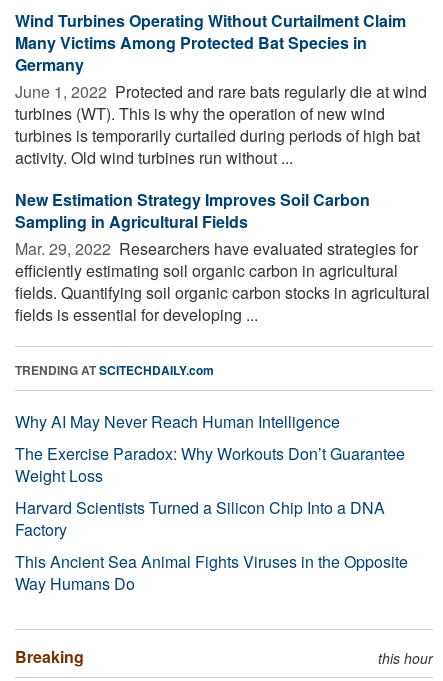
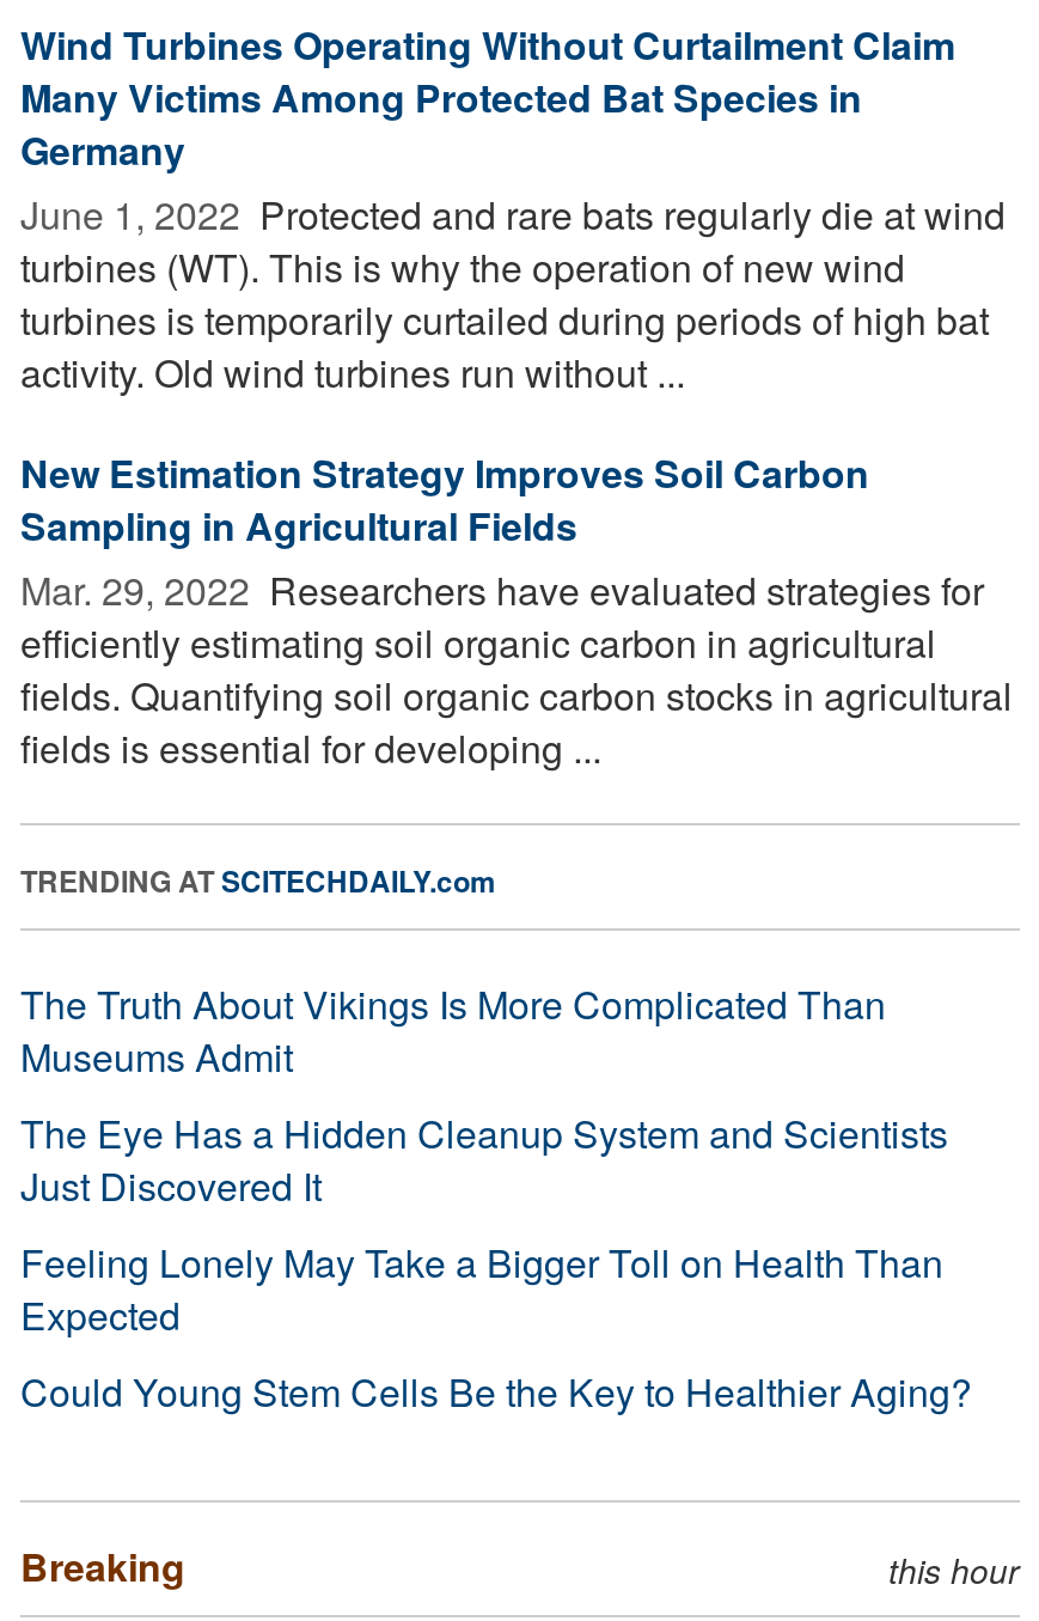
[15,410,408,595] Why AI May Never Reach Human Intelligence | The Exercise Paradox: Why Workouts Don’t Guarantee | Weight Loss | Harvard Scientists Turned a Silicon Chip Into a DNA | Factory | This Ancient Sea Animal Fights Viruses in the Opposite | Way Humans Do -> [20,976,972,1418] The Truth About Vikings Is More Complicated Than | Museums Admit | The Eye Has a Hidden Cleanup System and Scientists | Just Discovered It | Feeling Lonely May Take a Bigger Toll on Health Than | Expected | Could Young Stem Cells Be the Key to Healthier Aging?

